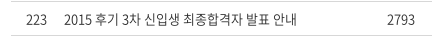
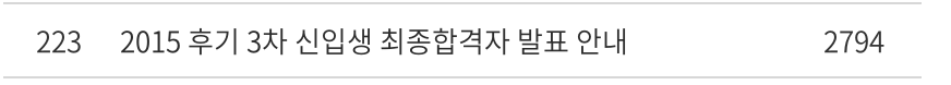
[387,8,415,27] 2793 -> [823,19,884,60] 2794

